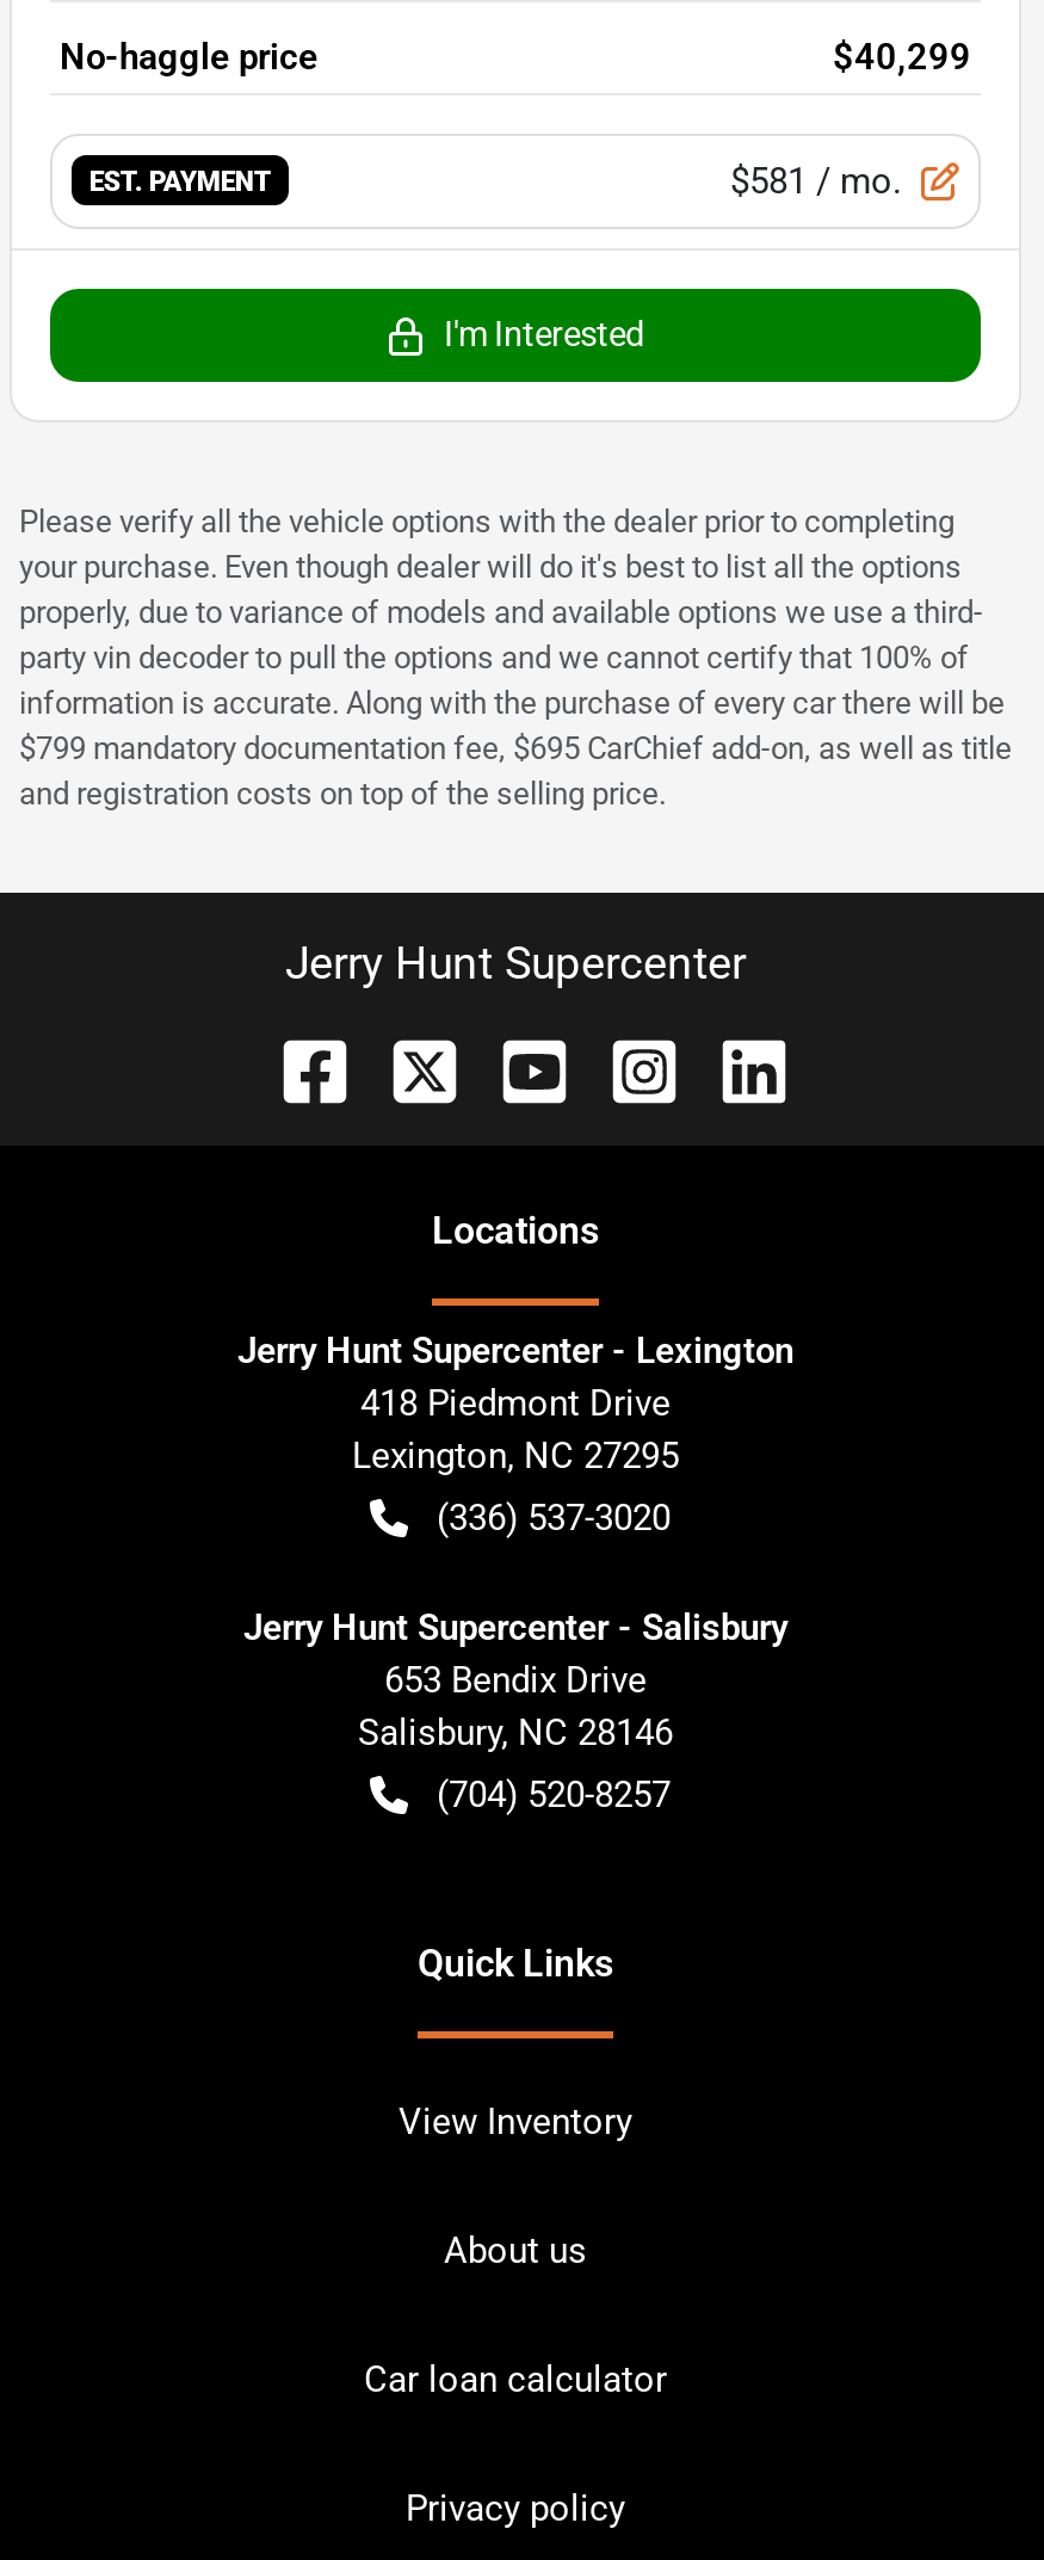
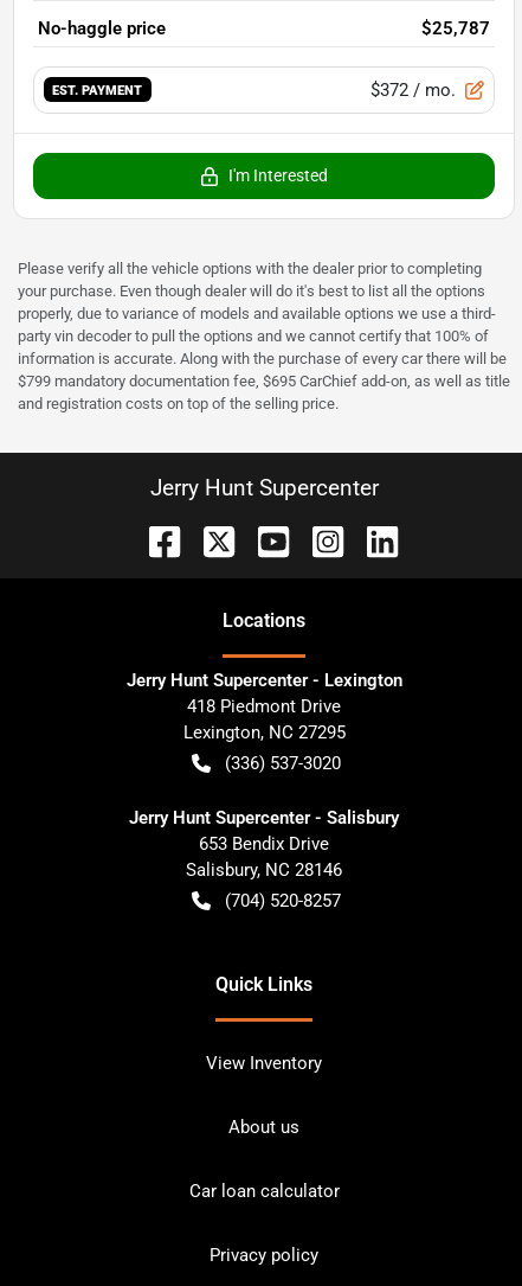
[833,35,971,78] $40,299 -> [421,17,490,39] $25,787
[730,159,902,202] $581 / mo. -> [370,79,456,100] $372 / mo.

